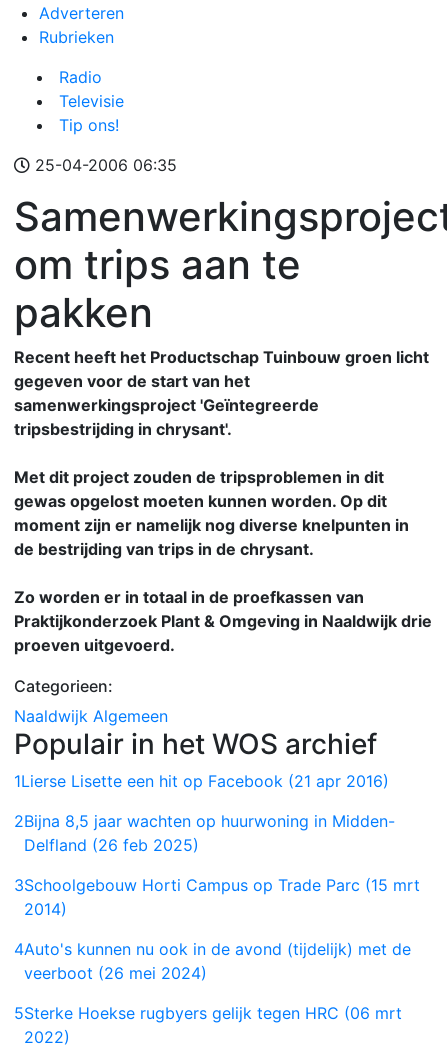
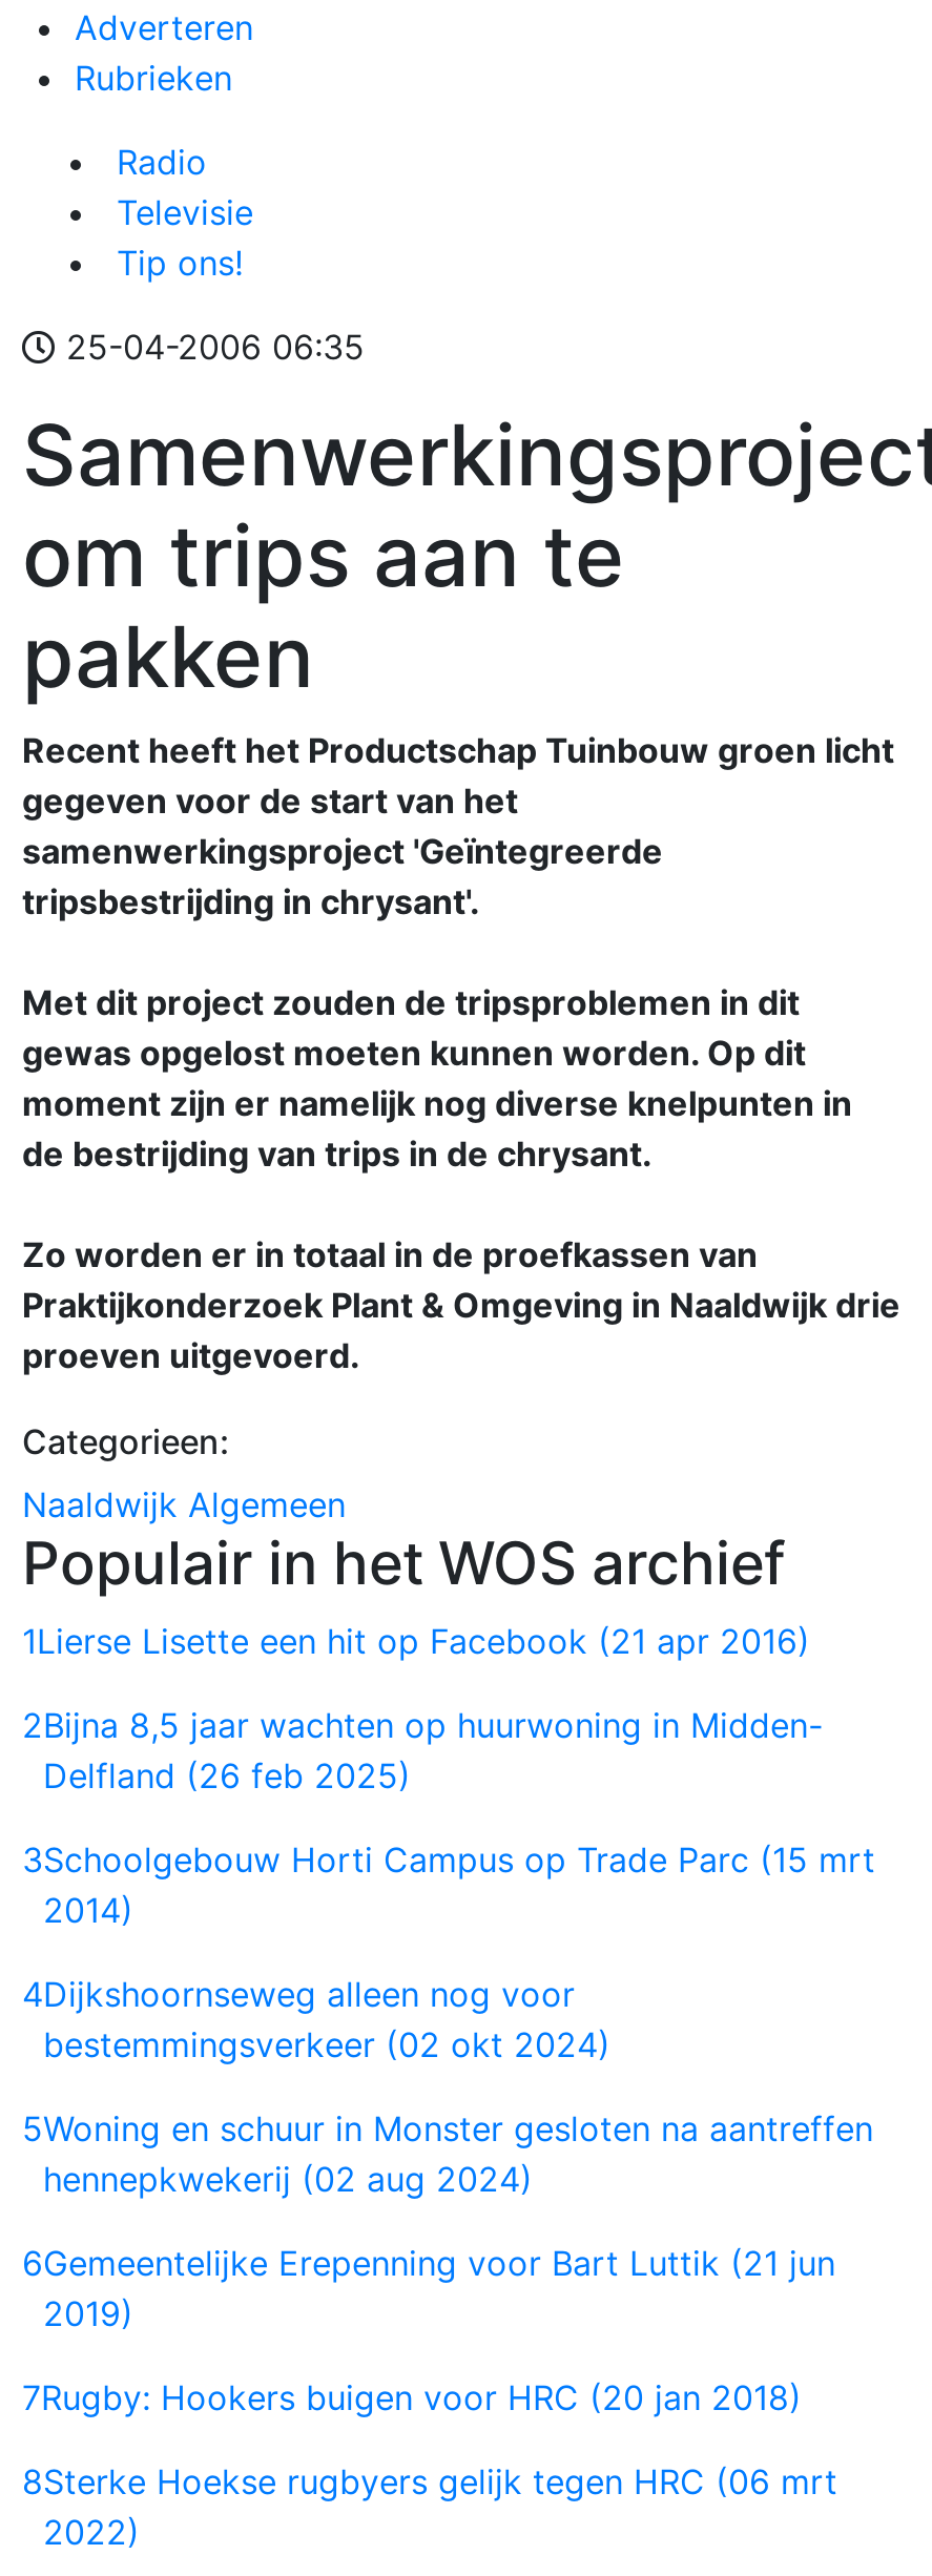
[14,939,411,1023] 4Auto's kunnen nu ook in de avond (tijdelijk) met de | veerboot (26 mei 2024) | 5Sterke Hoekse rugbyers gelijk tegen HRC (06 mrt -> [22,1972,873,2502] 4Dijkshoornseweg alleen nog voor | bestemmingsverkeer (02 okt 2024) | 5Woning en schuur in Monster gesloten na aantreffen | hennepkwekerij (02 aug 2024) | 6Gemeentelijke Erepenning voor Bart Luttik (21 jun | 2019) | 7Rugby: Hookers buigen voor HRC (20 jan 2018) | 8Sterke Hoekse rugbyers gelijk tegen HRC (06 mrt

